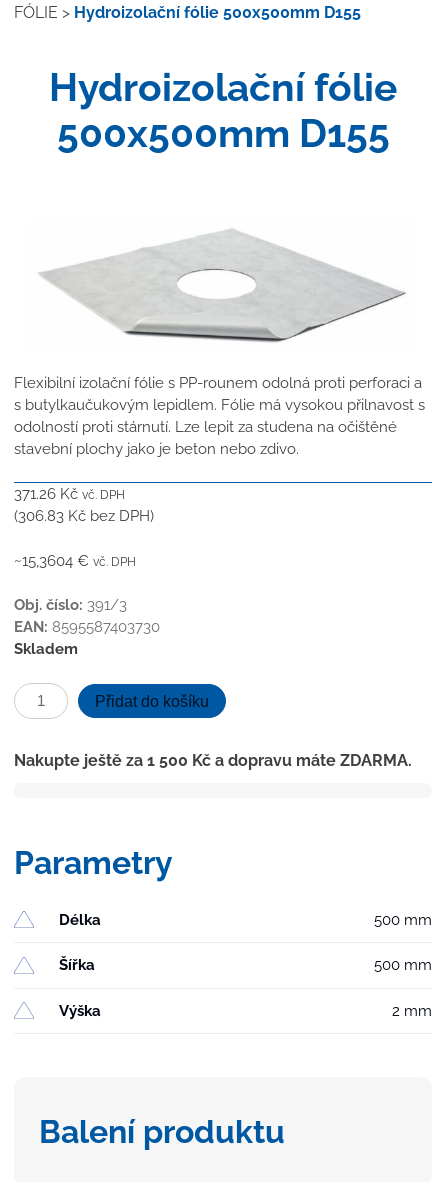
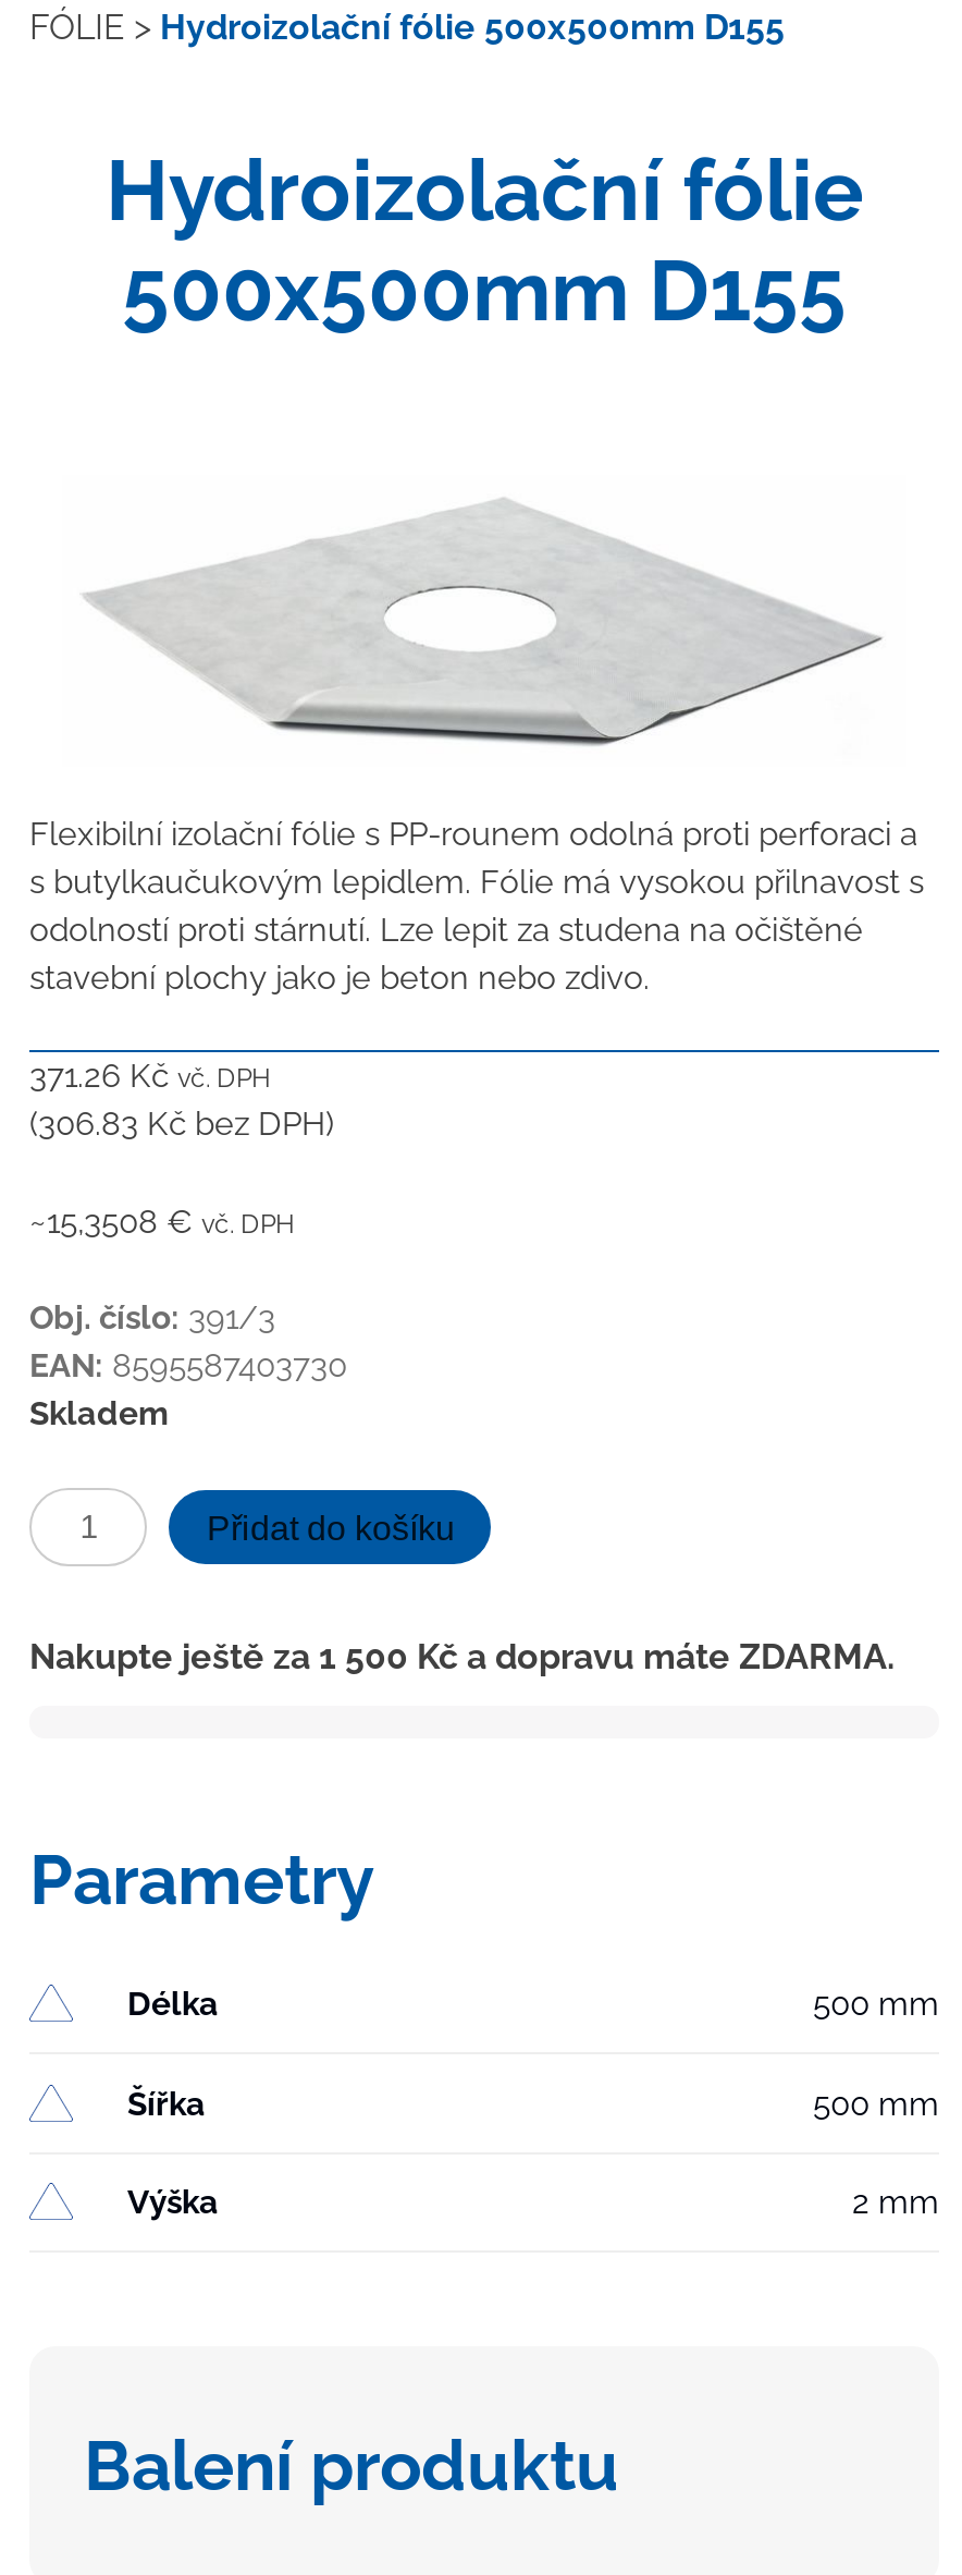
[14,552,136,570] ~15,3604 €vč. DPH -> [29,1202,295,1241] ~15,3508 €vč. DPH

